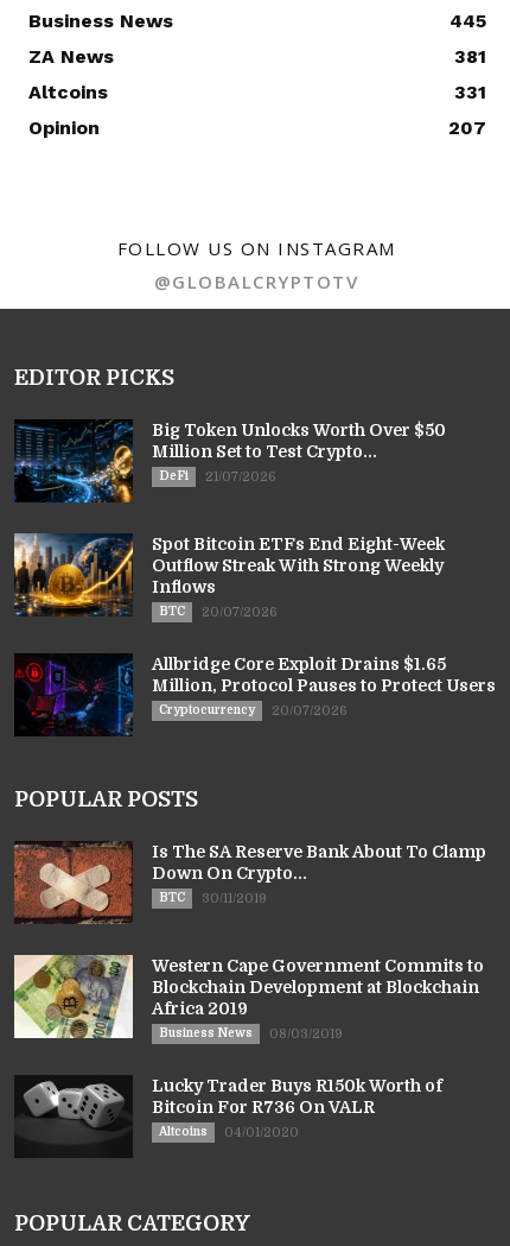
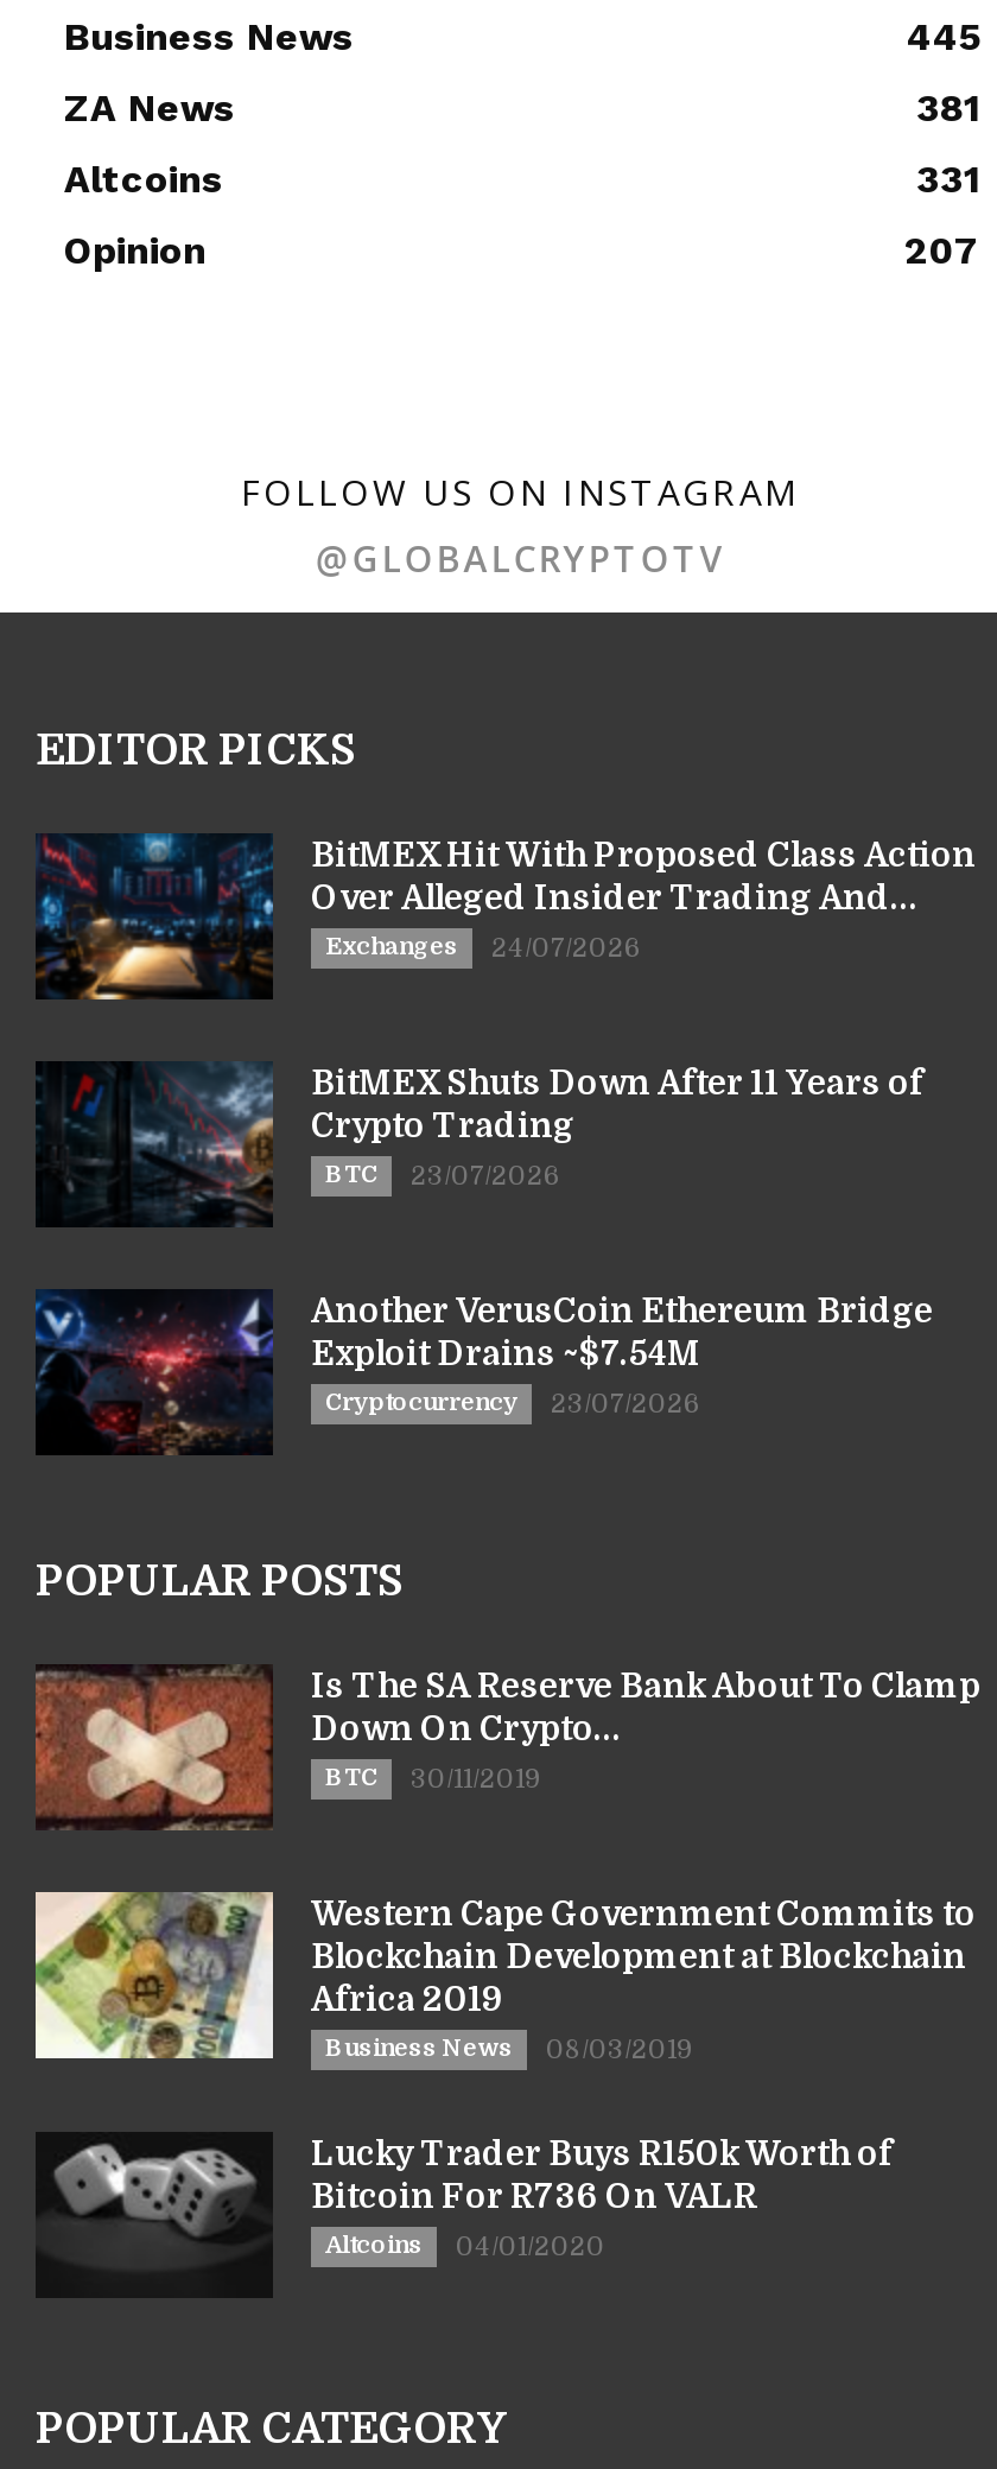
[14,419,446,504] [image] | Big Token Unlocks Worth Over $50 | Million Set to Test Crypto... | DeFi | 21/07/2026 -> [38,833,976,1002] [image] | BitMEX Hit With Proposed Class Action | Over Alleged Insider Trading And... | Exchanges | 24/07/2026
[13,532,445,621] [image] | Spot Bitcoin ETFs End Eight-Week | Outflow Streak With Strong Weekly | Inflows -> [36,1061,923,1227] [image] | BitMEX Shuts Down After 11 Years of | Crypto Trading
[159,605,278,620] BTC 20/07/2026 -> [325,1162,560,1192] BTC 23/07/2026
[14,653,496,736] [image] | Allbridge Core Exploit Drains $1.65 | Million, Protocol Pauses to Protect Users -> [33,1291,933,1455] [image] | Another VerusCoin Ethereum Bridge | Exploit Drains ~$7.54M
[159,704,348,719] Cryptocurrency 20/07/2026 -> [325,1390,700,1420] Cryptocurrency 23/07/2026

